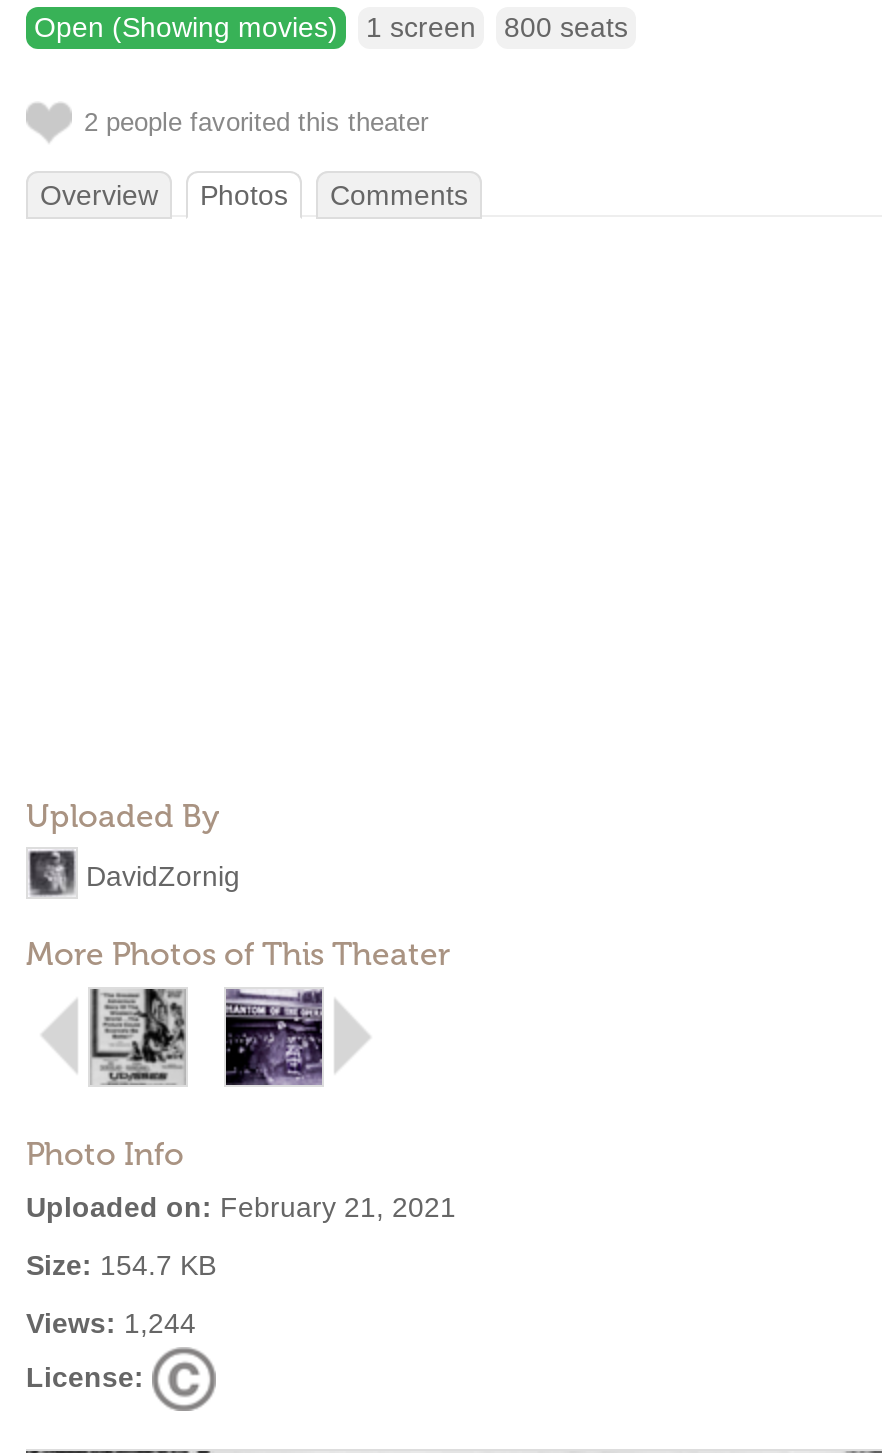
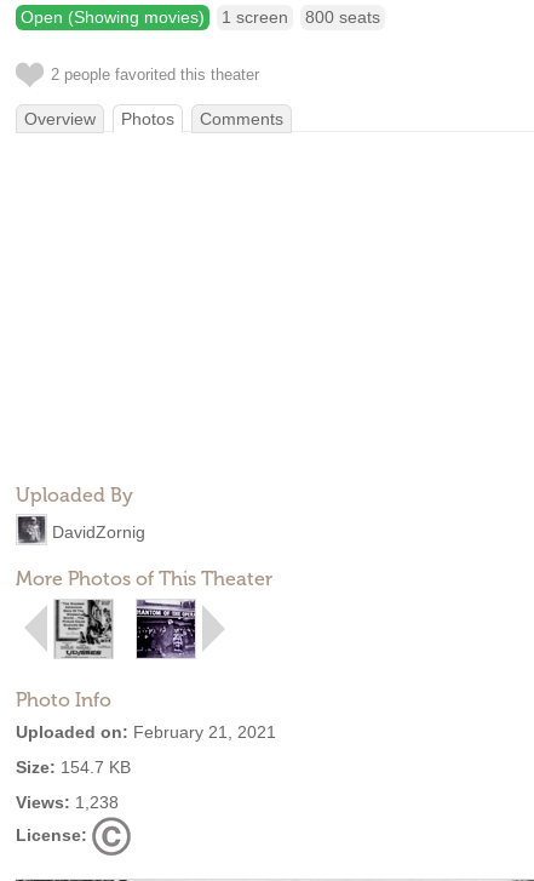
[26,1307,196,1339] Views: 1,244 -> [16,793,119,812] Views: 1,238

